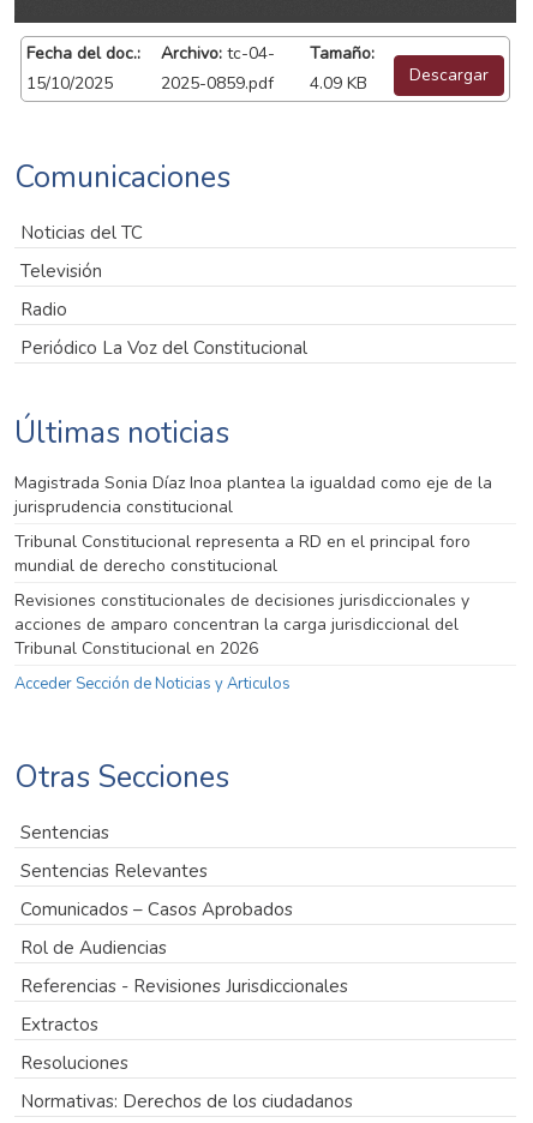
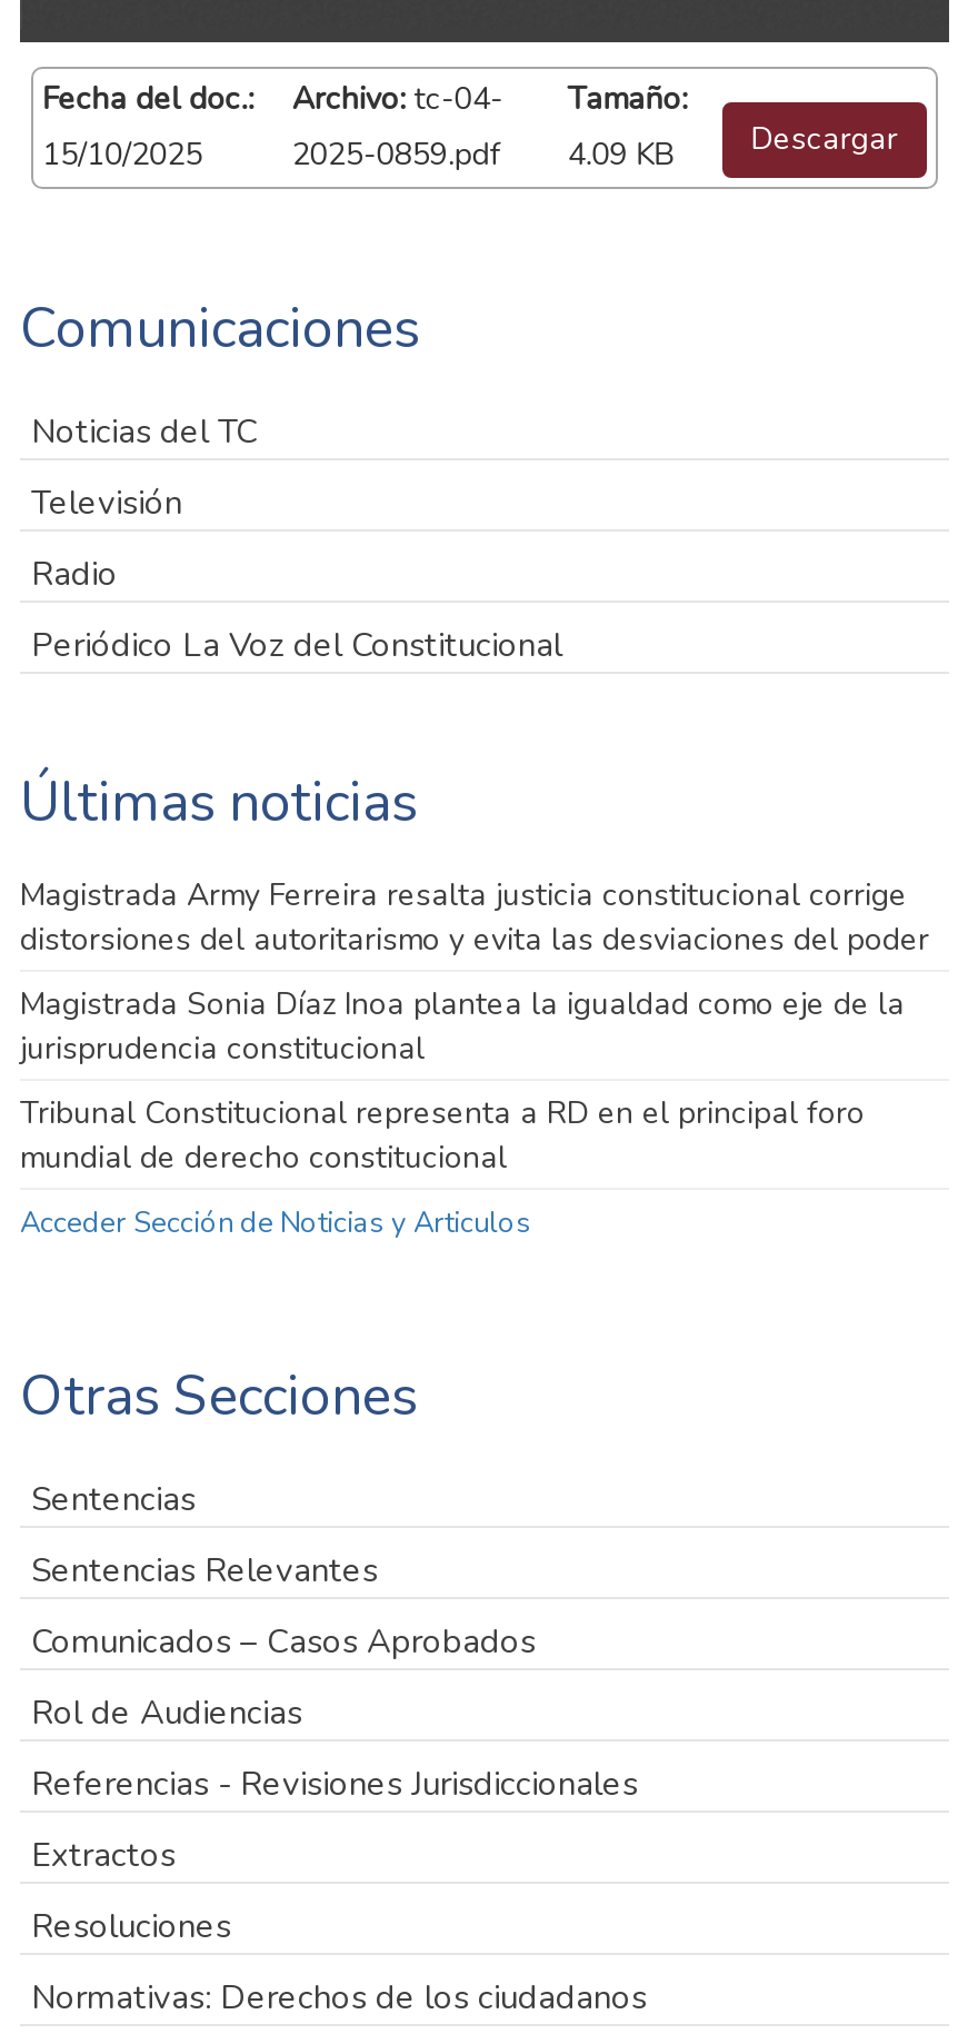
none -> [20,875,929,962] Magistrada Army Ferreira resalta justicia constitucional corrige | distorsiones del autoritarismo y evita las desviaciones del poder
moved [14,472,492,577] -> [20,984,905,1179]: Magistrada Sonia Díaz Inoa plantea la igualdad como eje de la | jurisprudencia constitucional | Tribunal Constitucional representa a RD en el principal foro | mundial de derecho constitucional
[14,589,469,660] Revisiones constitucionales de decisiones jurisdiccionales y | acciones de amparo concentran la carga jurisdiccional del | Tribunal Constitucional en 2026 -> none

